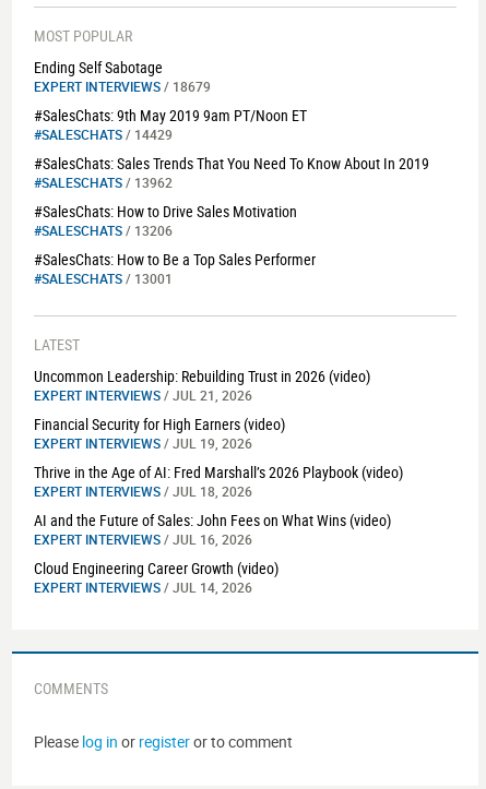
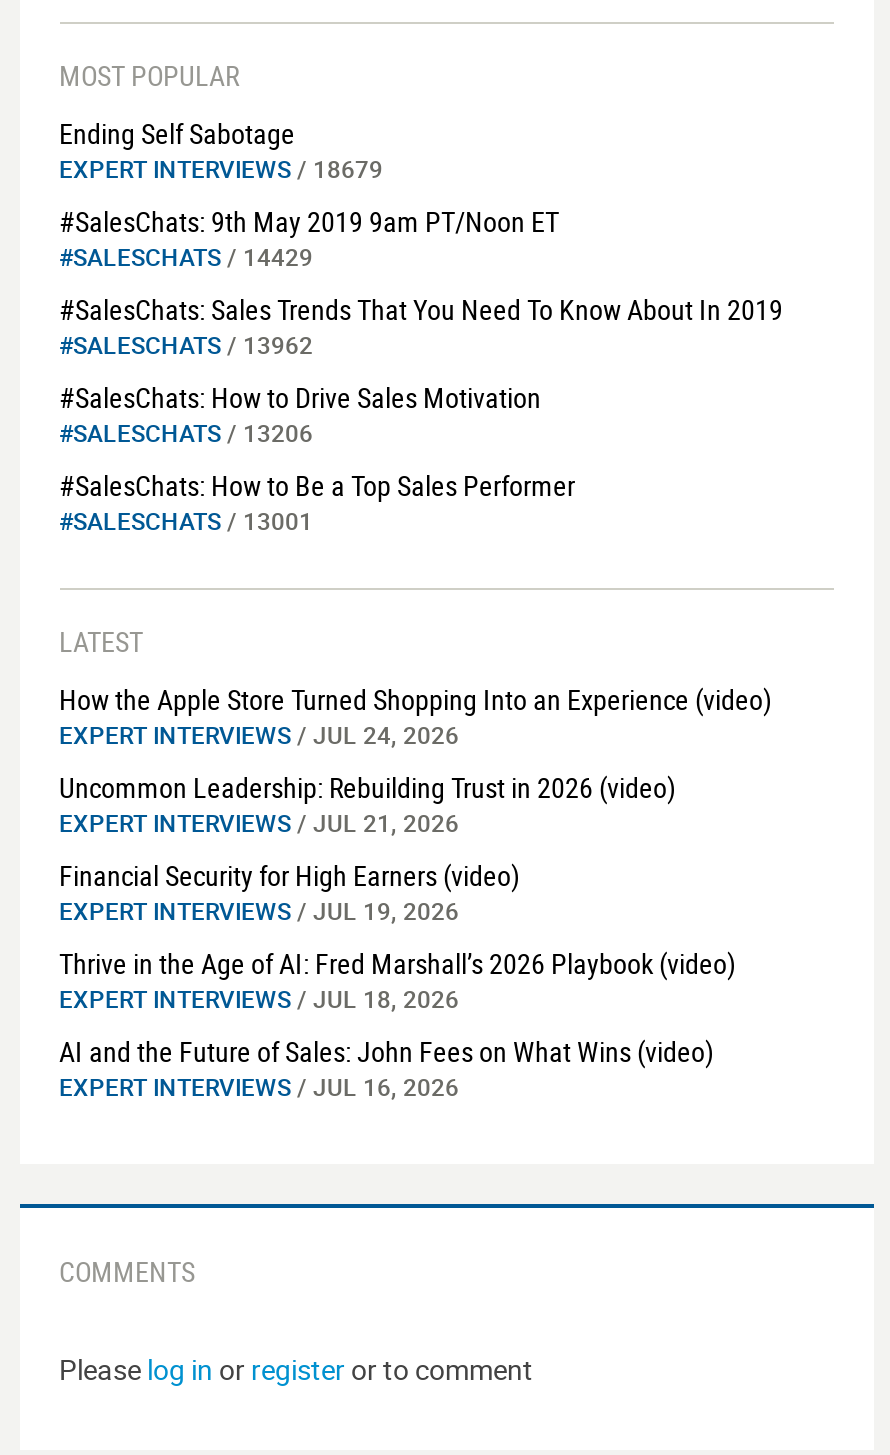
none -> [59,680,771,750] How the Apple Store Turned Shopping Into an Experience (video) | EXPERT INTERVIEWS / JUL 24, 2026
moved [33,366,402,548] -> [59,768,735,1102]: Uncommon Leadership: Rebuilding Trust in 2026 (video) | EXPERT INTERVIEWS / JUL 21, 2026 | Financial Security for High Earners (video) | EXPERT INTERVIEWS / JUL 19, 2026 | Thrive in the Age of AI: Fred Marshall’s 2026 Playbook (video) | EXPERT INTERVIEWS / JUL 18, 2026 | AI and the Future of Sales: John Fees on What Wins (video) | EXPERT INTERVIEWS / JUL 16, 2026
[33,558,278,596] Cloud Engineering Career Growth (video) | EXPERT INTERVIEWS / JUL 14, 2026 -> none

